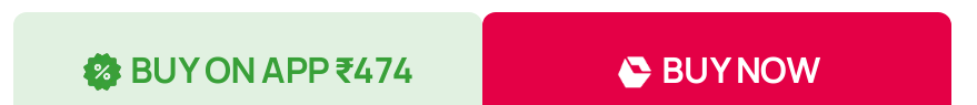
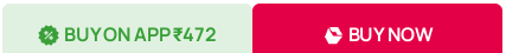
[130,45,414,94] BUY ON APP ₹474 -> [64,21,217,47] BUY ON APP ₹472

